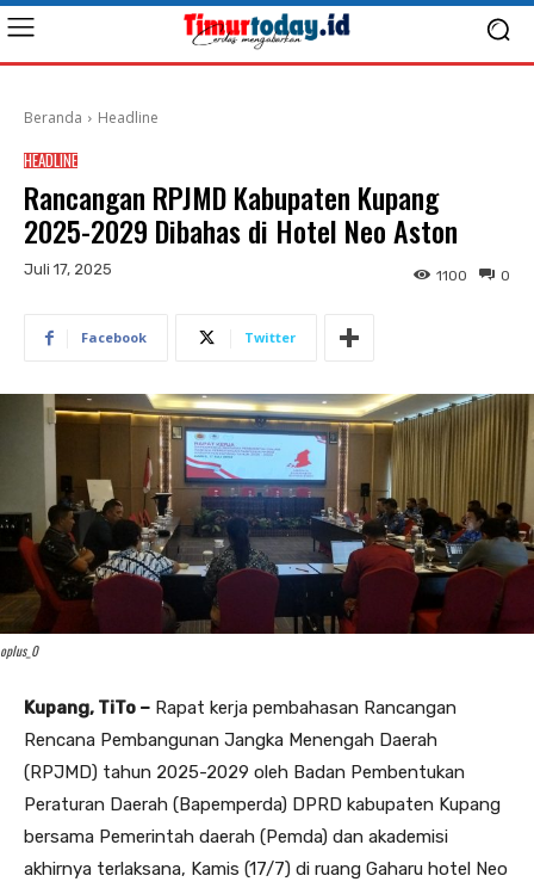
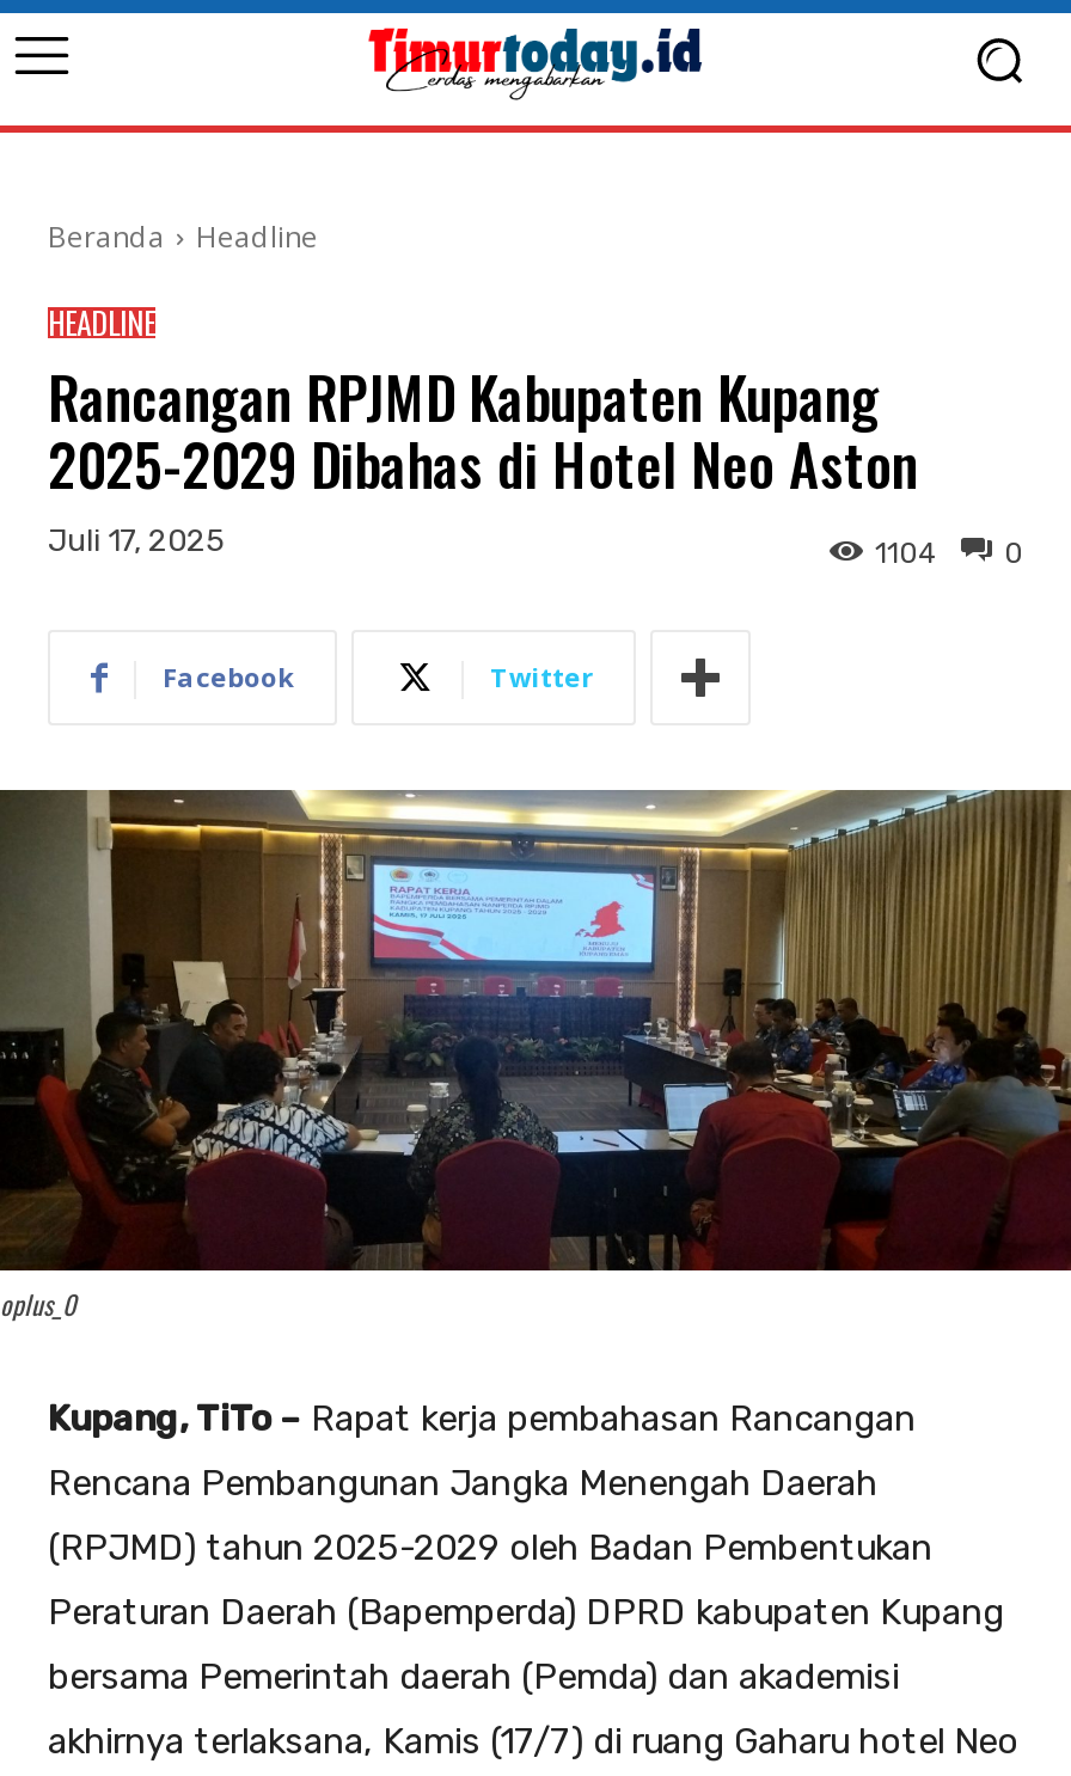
[436,267,510,284] 1100 0 -> [875,536,1023,570] 1104 0

